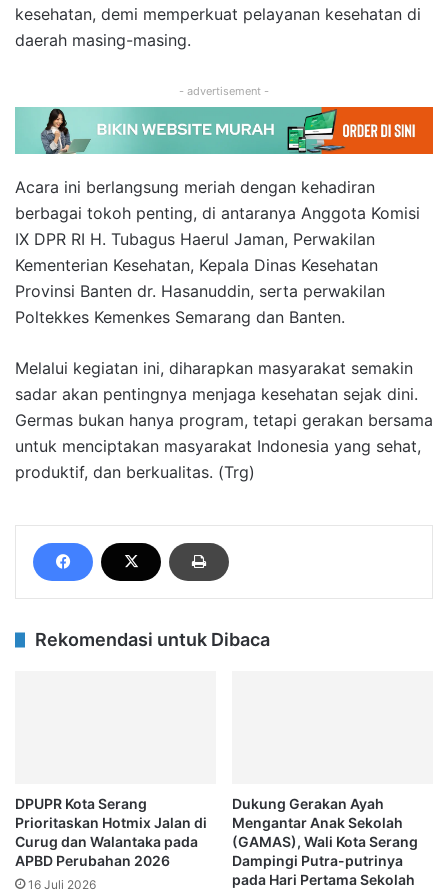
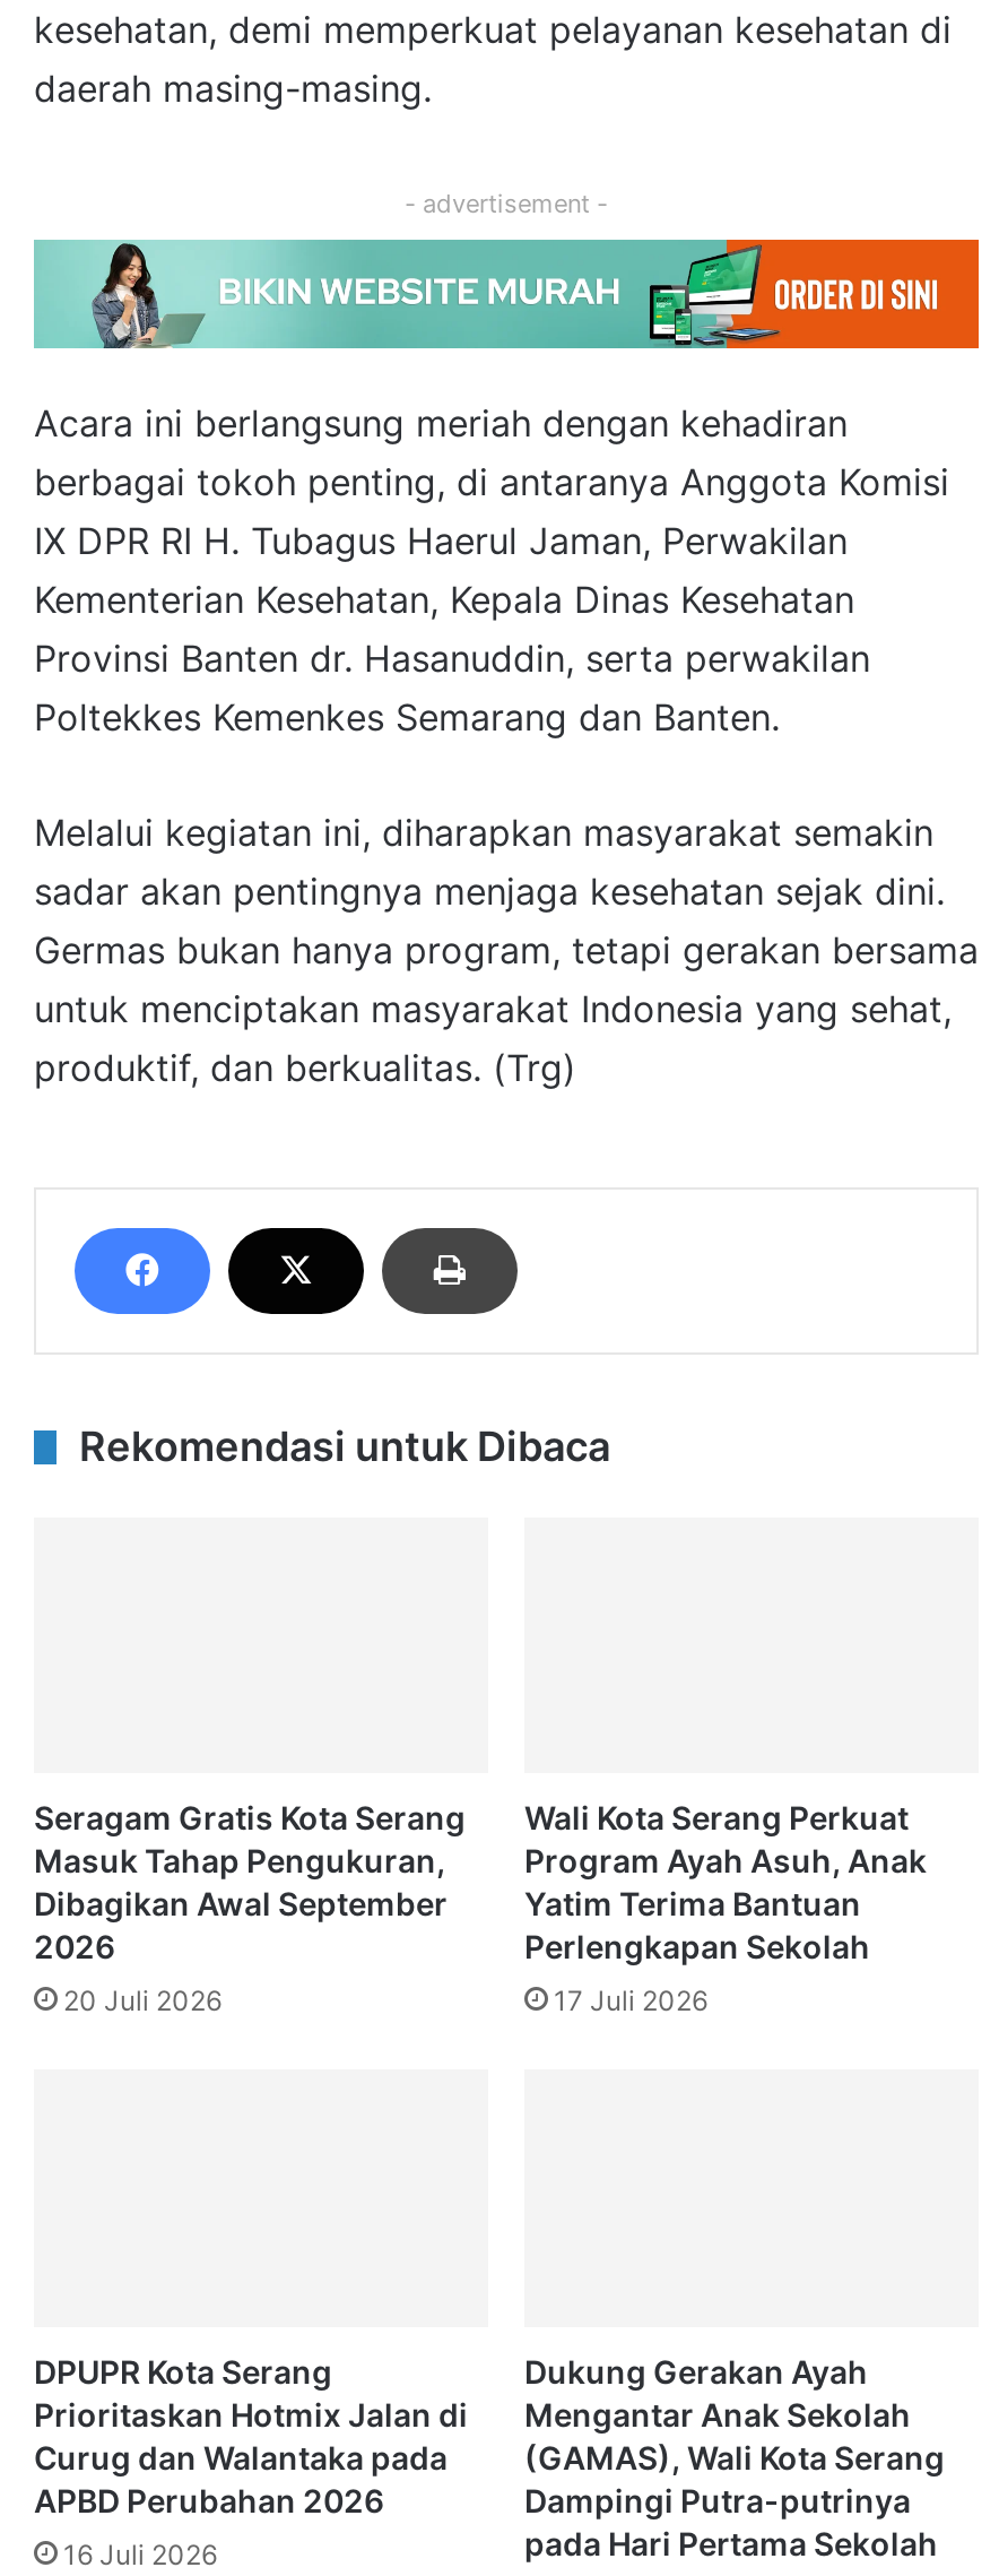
none -> [34,1799,466,2018] Seragam Gratis Kota Serang | Masuk Tahap Pengukuran, | Dibagikan Awal September | 2026 | 20 Juli 2026
none -> [524,1799,927,2018] Wali Kota Serang Perkuat | Program Ayah Asuh, Anak | Yatim Terima Bantuan | Perlengkapan Sekolah | 17 Juli 2026

